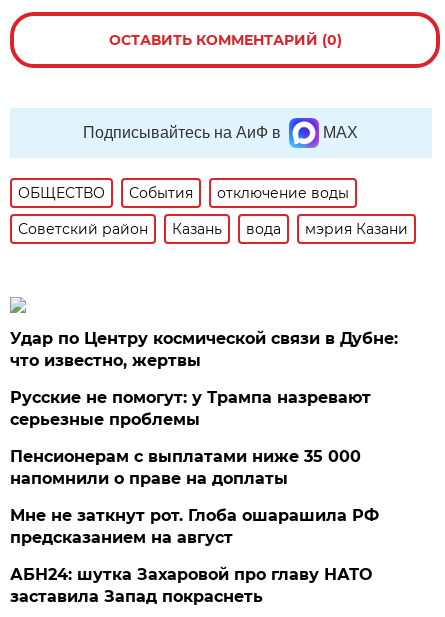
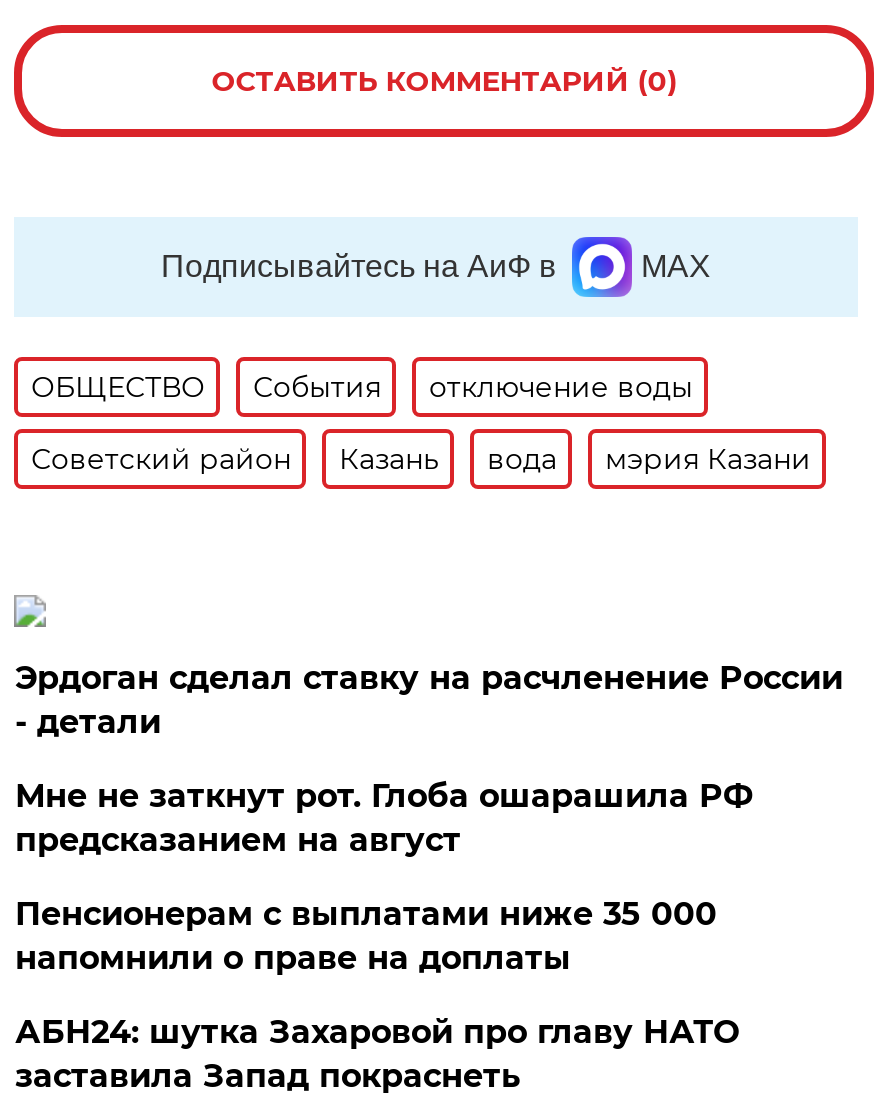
[10,329,398,370] Удар по Центру космической связи в Дубне: | что известно, жертвы -> [15,659,843,741] Эрдоган сделал ставку на расчленение России | - детали
[10,388,371,429] Русские не помогут: у Трампа назревают | серьезные проблемы -> none
moved [10,506,379,547] -> [15,777,753,859]: Мне не заткнут рот. Глоба ошарашила РФ | предсказанием на август

